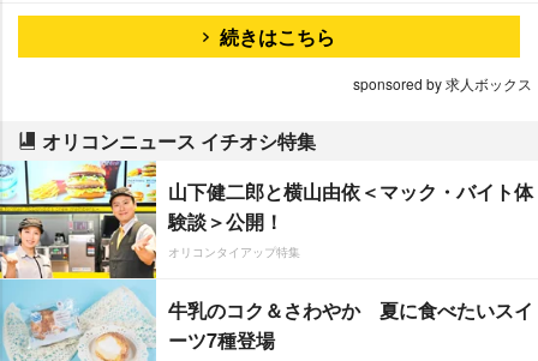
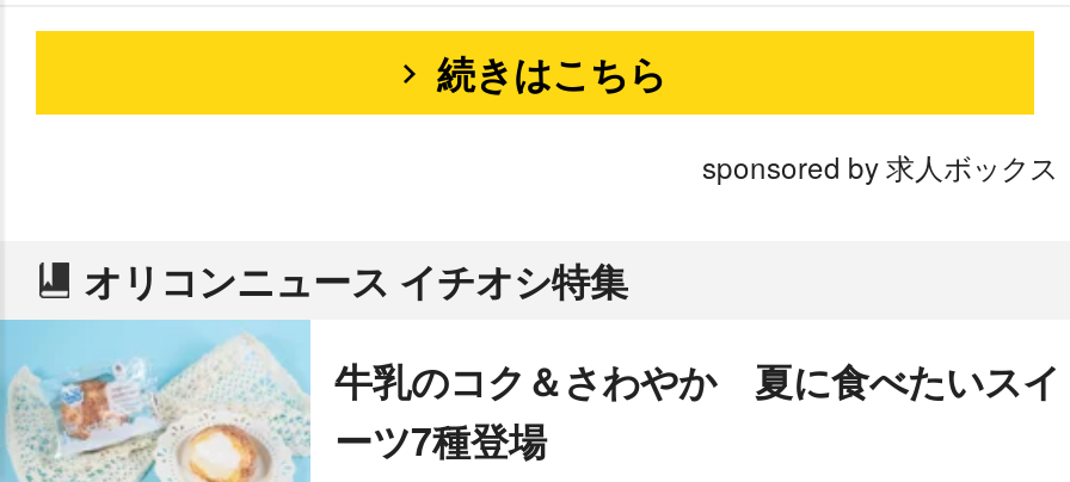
[4,160,533,279] [image] | 山下健二郎と横山由依＜マック・バイト体 | 験談＞公開！ | オリコンタイアップ特集 -> none

